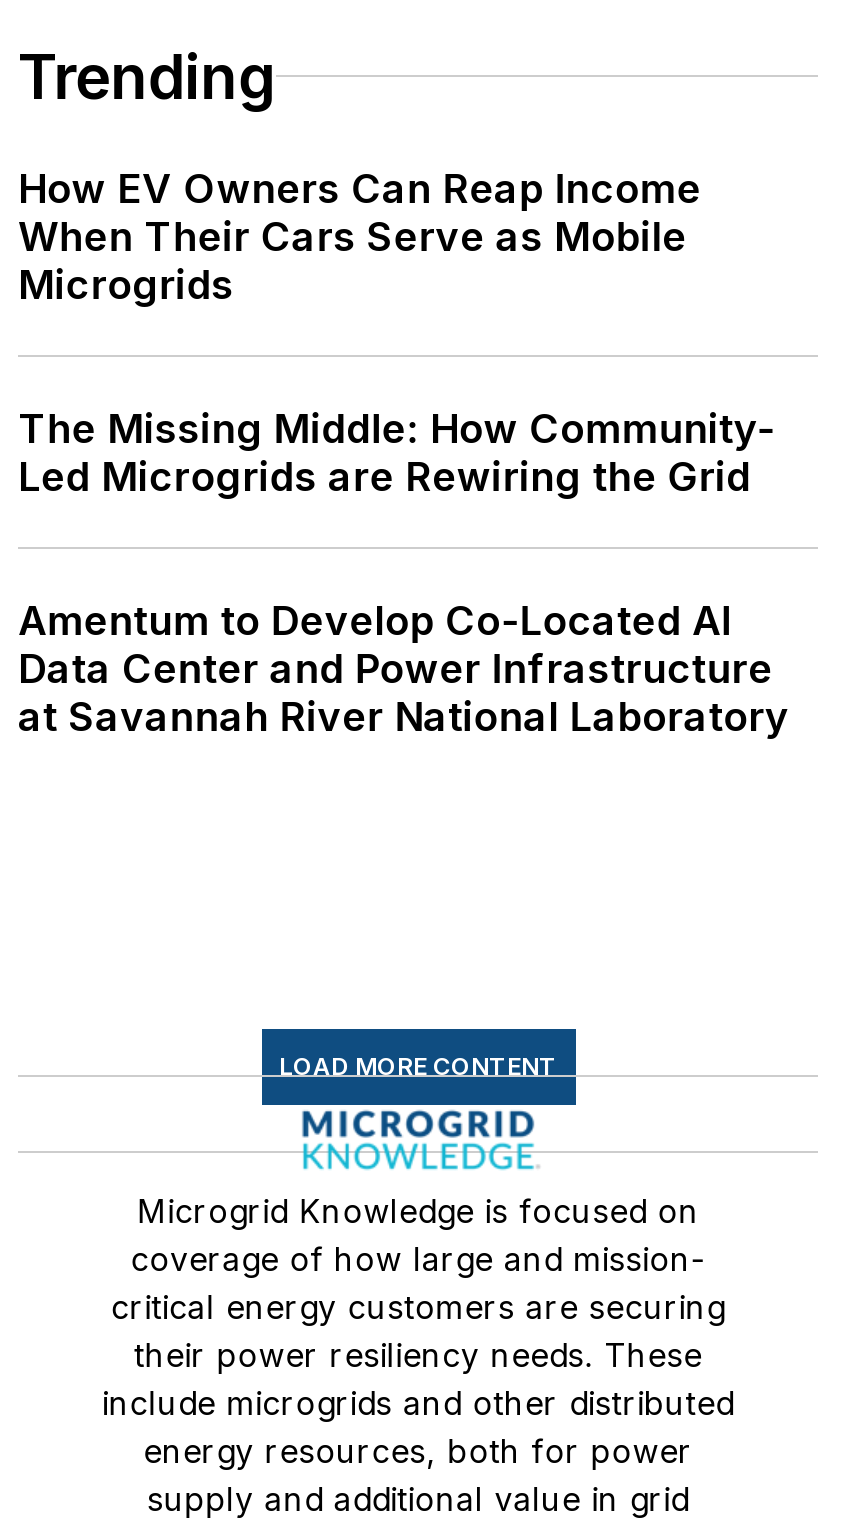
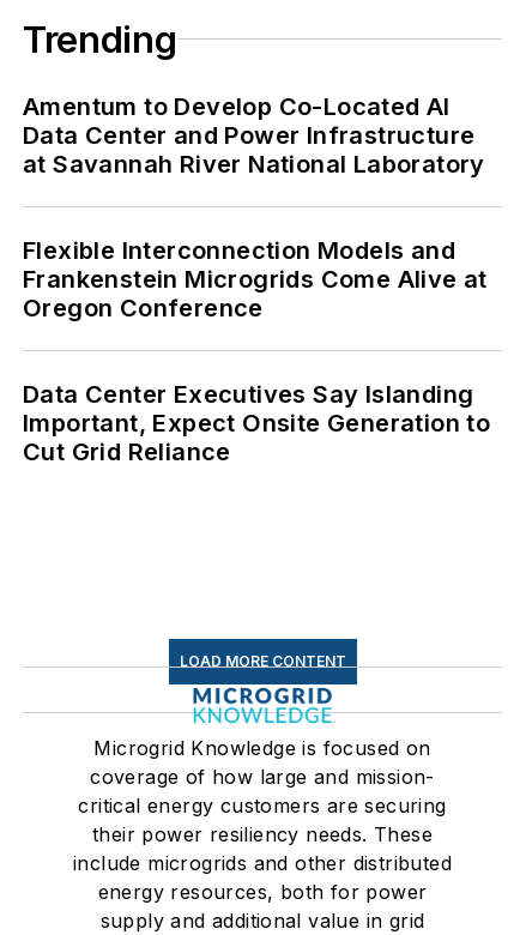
[18,165,775,501] How EV Owners Can Reap Income | When Their Cars Serve as Mobile | Microgrids | The Missing Middle: How Community- | Led Microgrids are Rewiring the Grid -> none
moved [18,597,790,741] -> [23,92,485,178]: Amentum to Develop Co-Located AI | Data Center and Power Infrastructure | at Savannah River National Laboratory
none -> [23,236,490,466] Flexible Interconnection Models and | Frankenstein Microgrids Come Alive at | Oregon Conference | Data Center Executives Say Islanding | Important, Expect Onsite Generation to | Cut Grid Reliance

